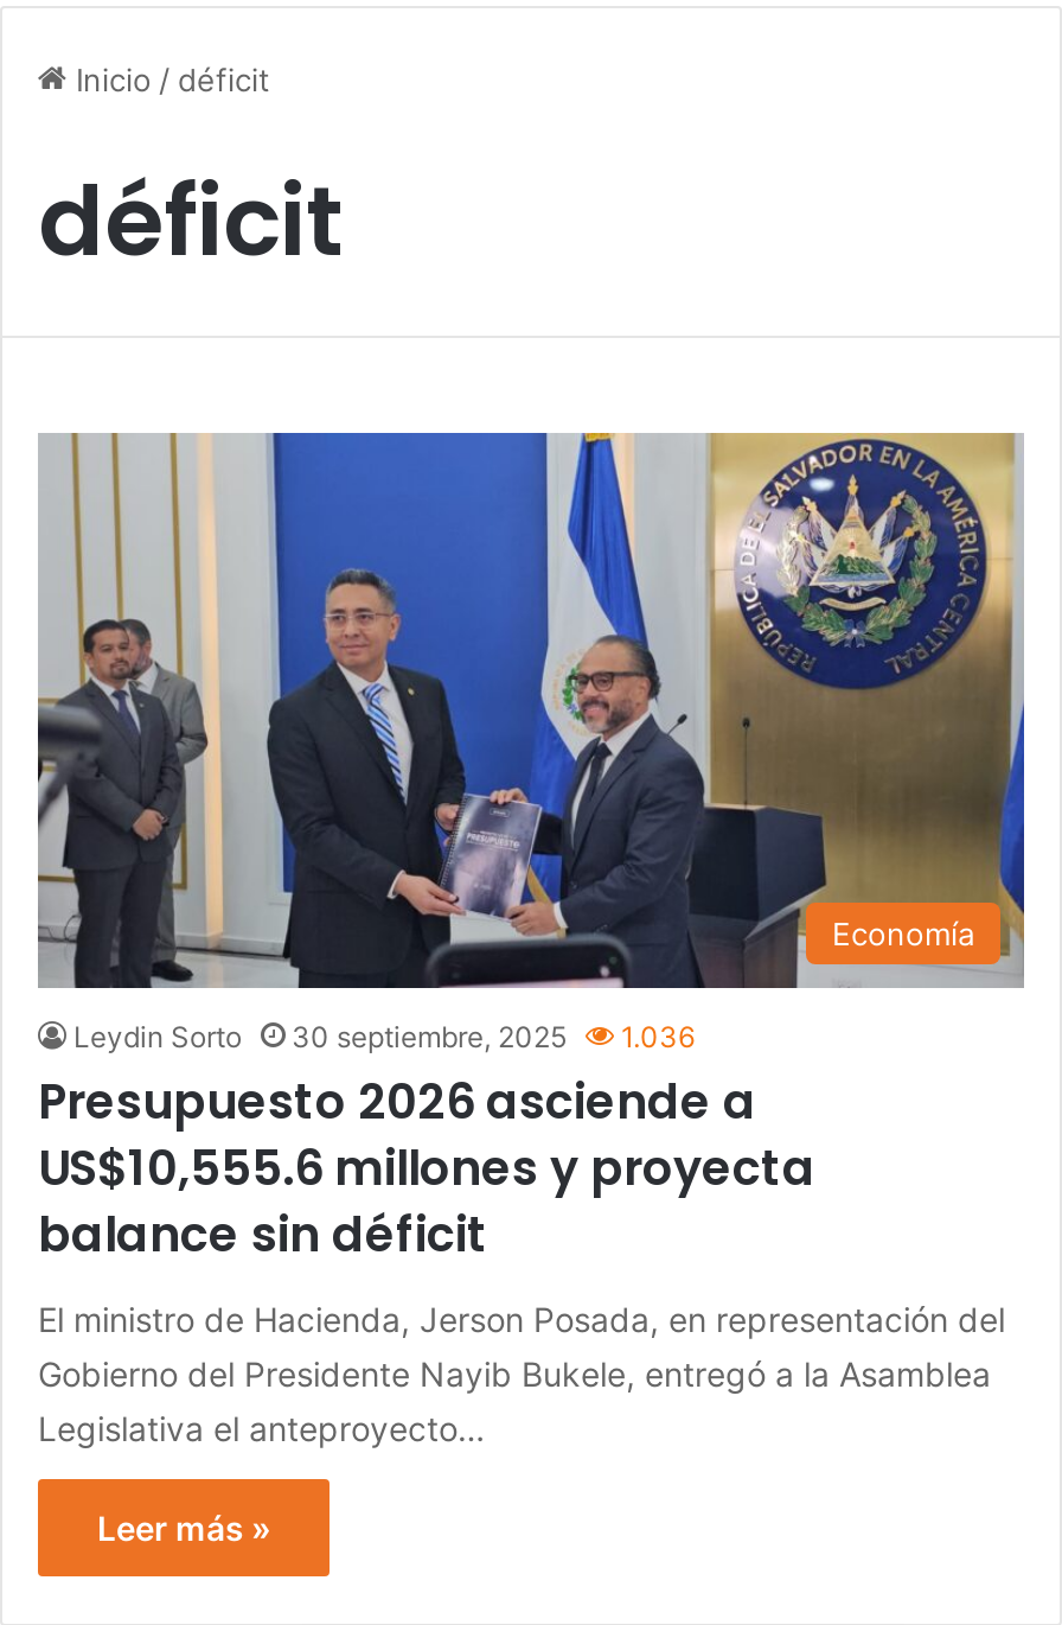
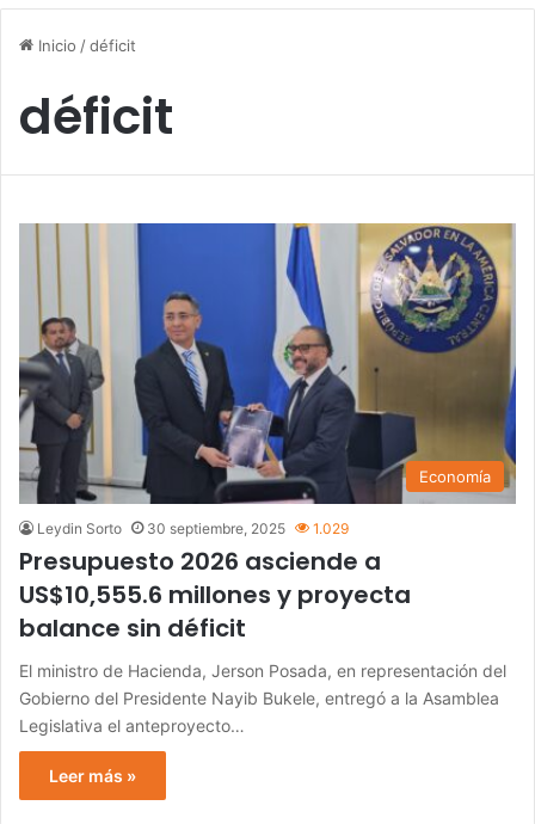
[73,1019,695,1055] Leydin Sorto 30 septiembre, 2025 1.036 -> [37,519,349,537] Leydin Sorto 30 septiembre, 2025 1.029

